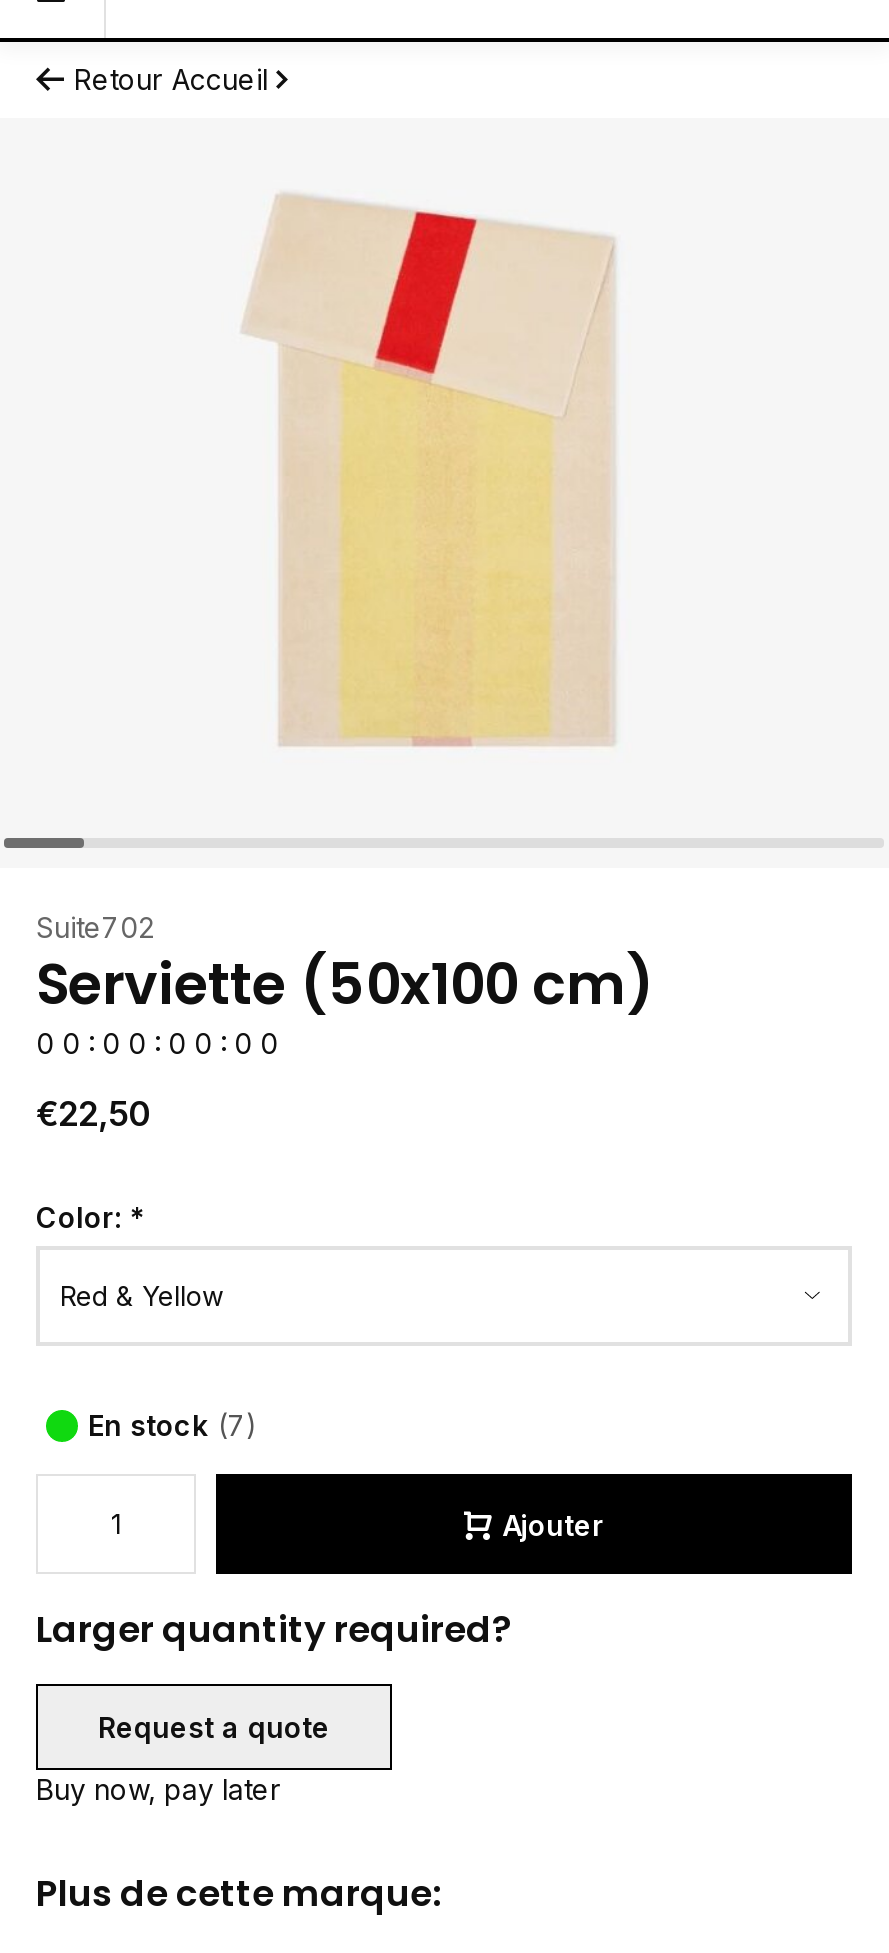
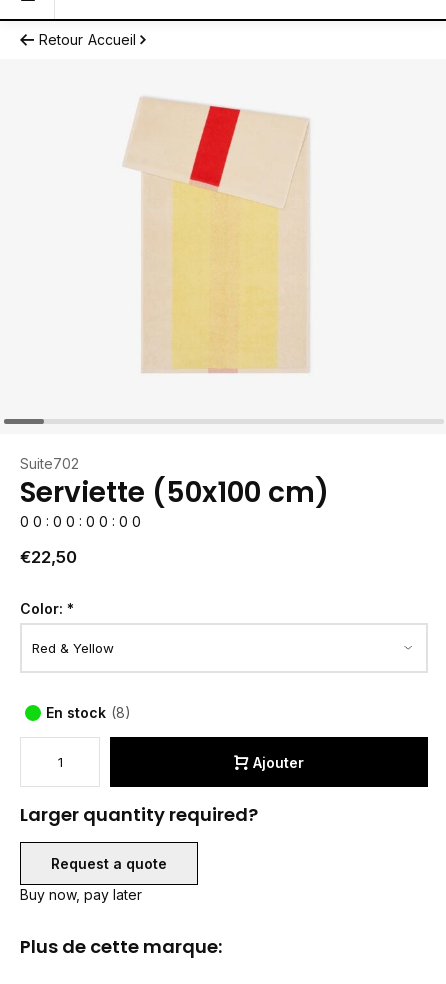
[88,1408,258,1442] En stock (7) -> [46,704,131,721] En stock (8)

